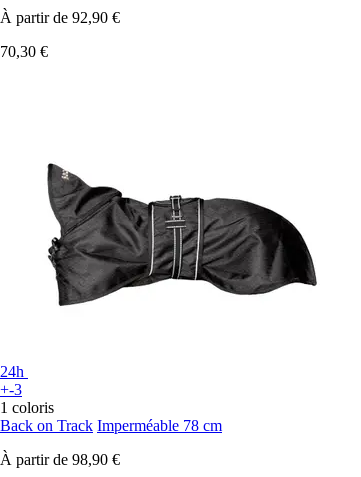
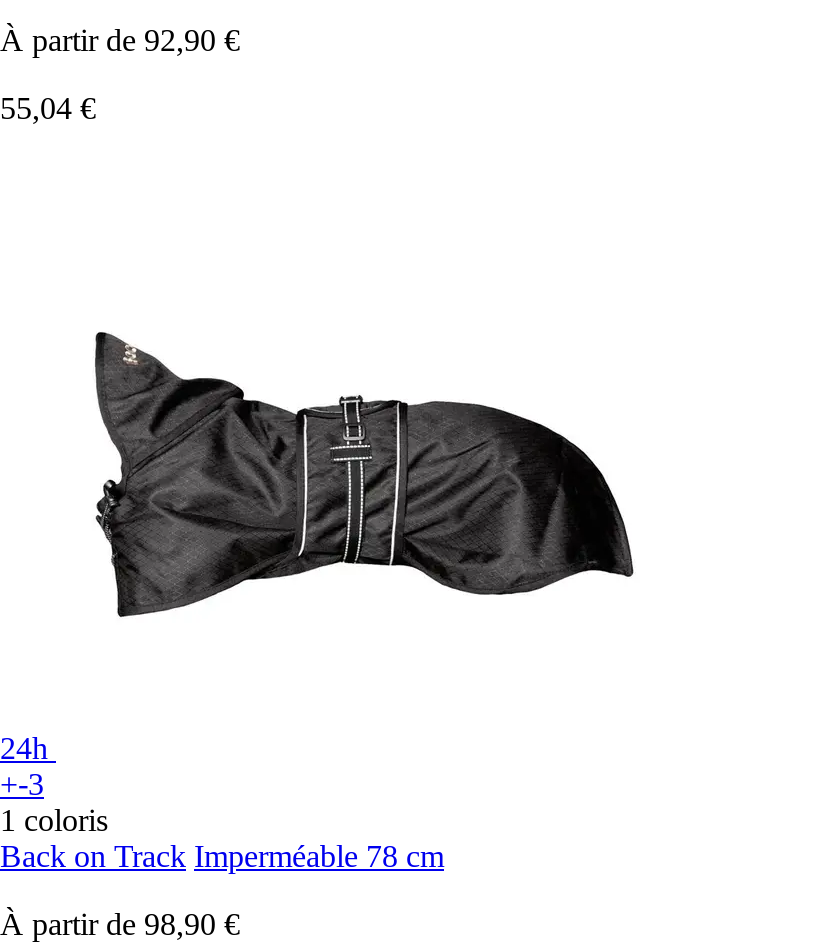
[0,43,48,60] 70,30 € -> [0,91,96,125] 55,04 €

